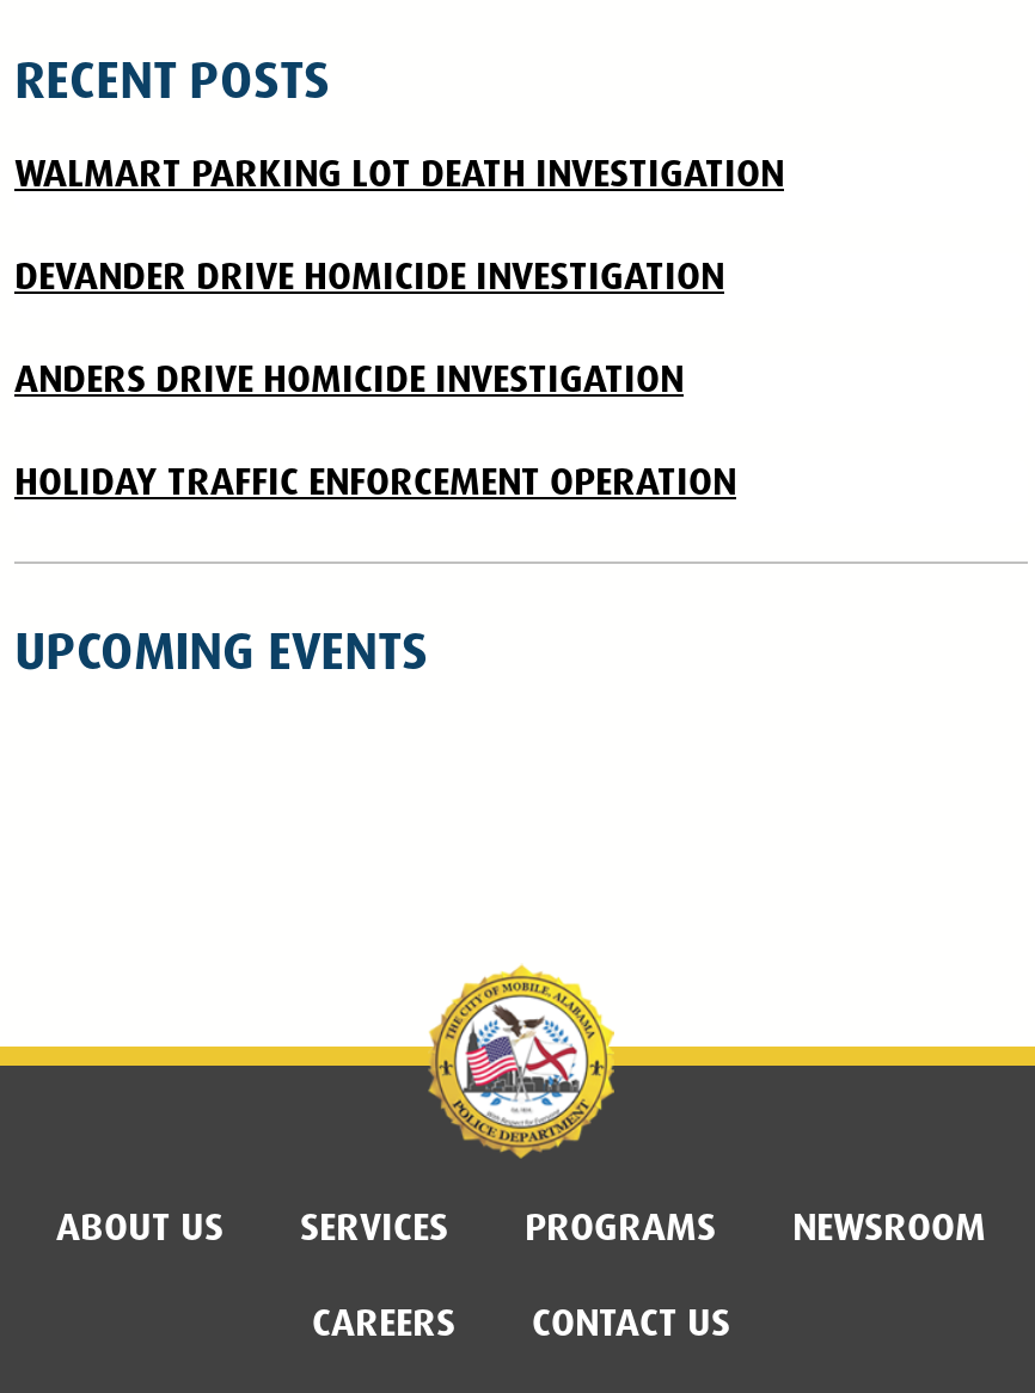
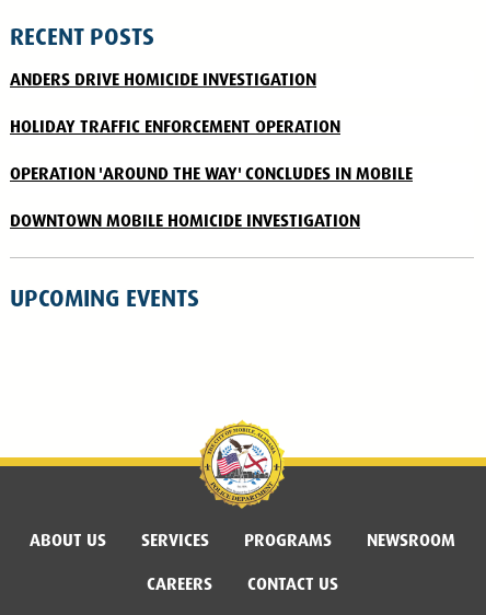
[14,149,784,302] WALMART PARKING LOT DEATH INVESTIGATION | DEVANDER DRIVE HOMICIDE INVESTIGATION -> none
moved [14,355,736,508] -> [10,68,340,138]: ANDERS DRIVE HOMICIDE INVESTIGATION | HOLIDAY TRAFFIC ENFORCEMENT OPERATION
none -> [10,163,413,233] OPERATION 'AROUND THE WAY' CONCLUDES IN MOBILE | DOWNTOWN MOBILE HOMICIDE INVESTIGATION

